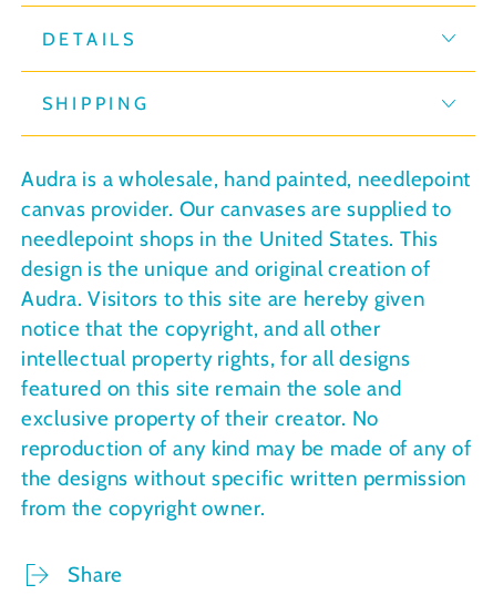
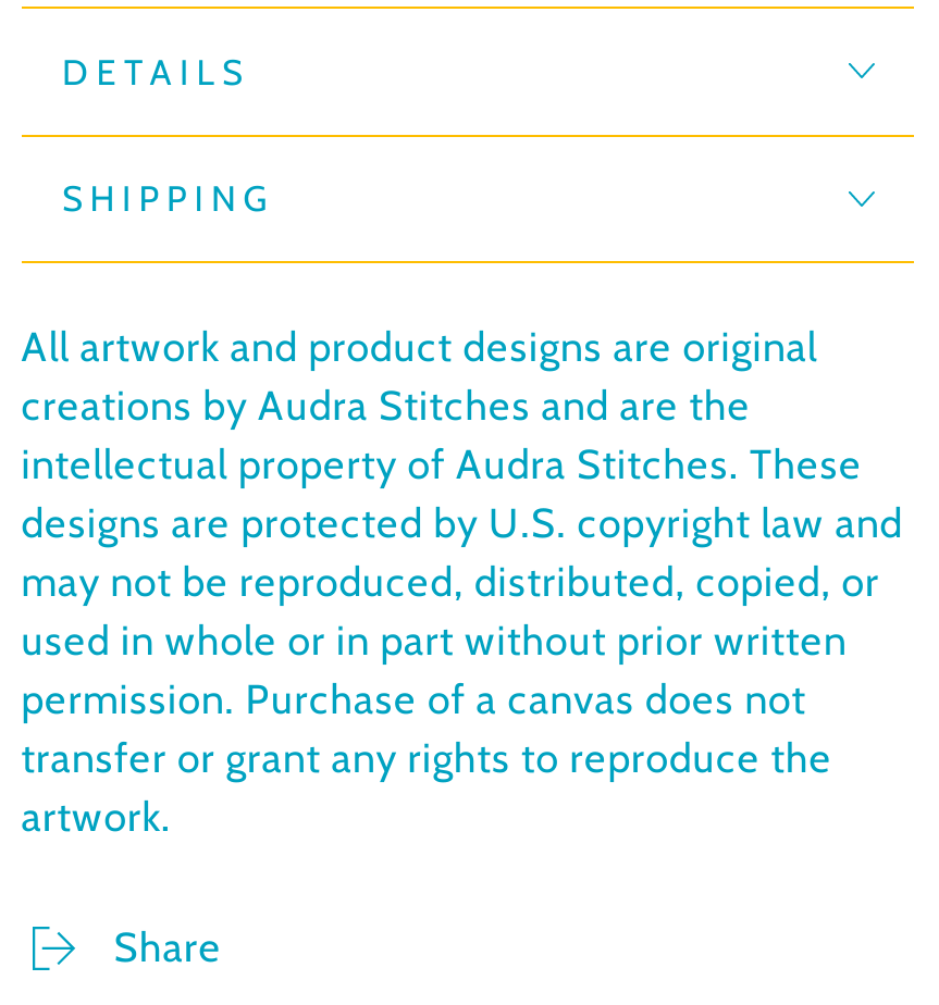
[21,167,471,521] Audra is a wholesale, hand painted, needlepoint | canvas provider. Our canvases are supplied to | needlepoint shops in the United States. This | design is the unique and original creation of | Audra. Visitors to this site are hereby given | notice that the copyright, and all other | intellectual property rights, for all designs | featured on this site remain the sole and | exclusive property of their creator. No | reproduction of any kind may be made of any of | the designs without specific written permission | from the copyright owner. -> [21,323,903,843] All artwork and product designs are original | creations by Audra Stitches and are the | intellectual property of Audra Stitches. These | designs are protected by U.S. copyright law and | may not be reproduced, distributed, copied, or | used in whole or in part without prior written | permission. Purchase of a canvas does not | transfer or grant any rights to reproduce the | artwork.

